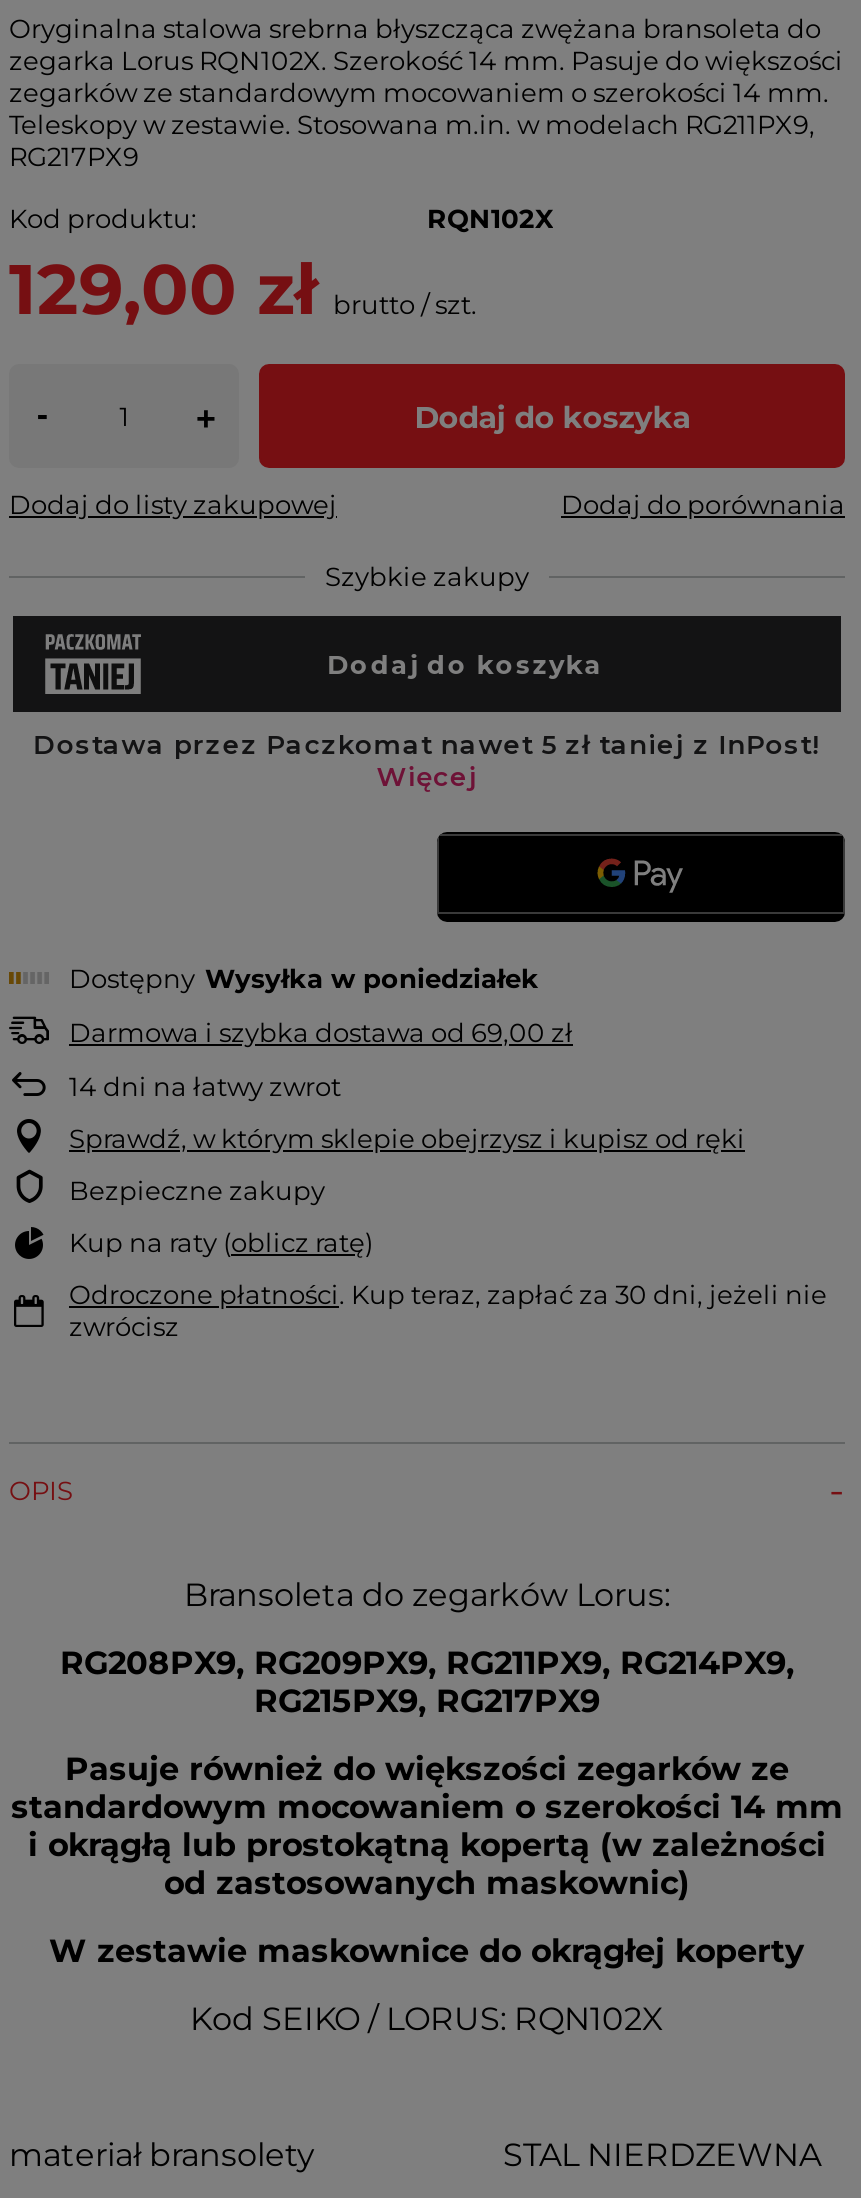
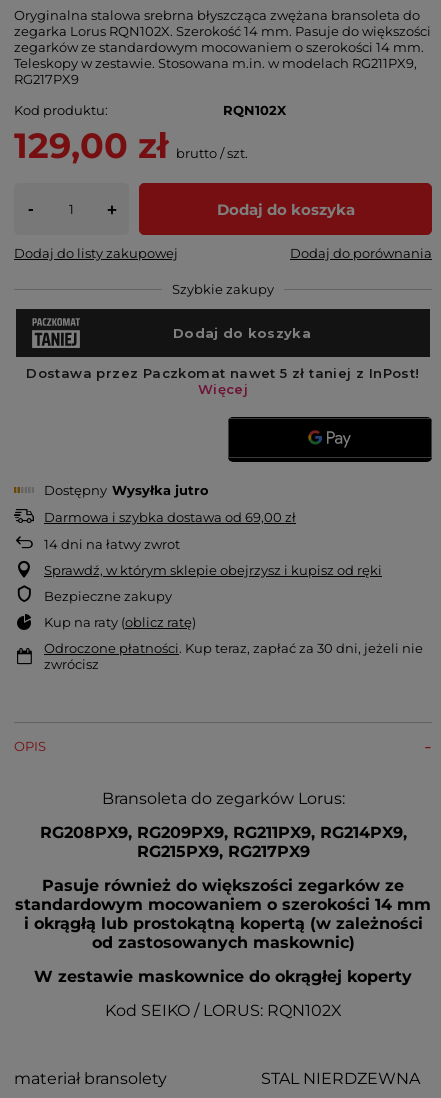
[69,963,539,995] Dostępny Wysyłka w poniedziałek -> [44,482,209,498] Dostępny Wysyłka jutro

